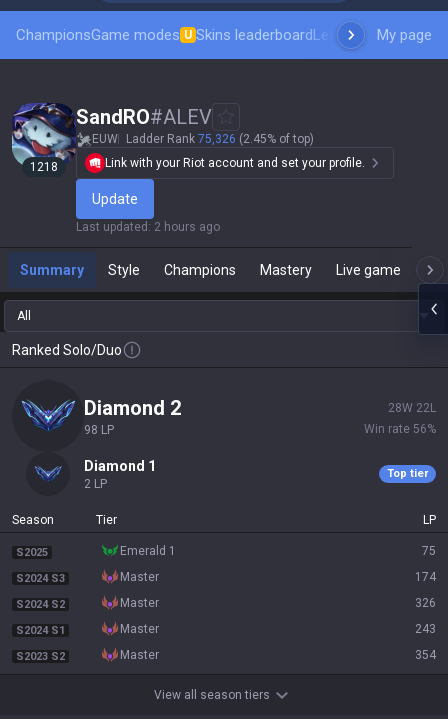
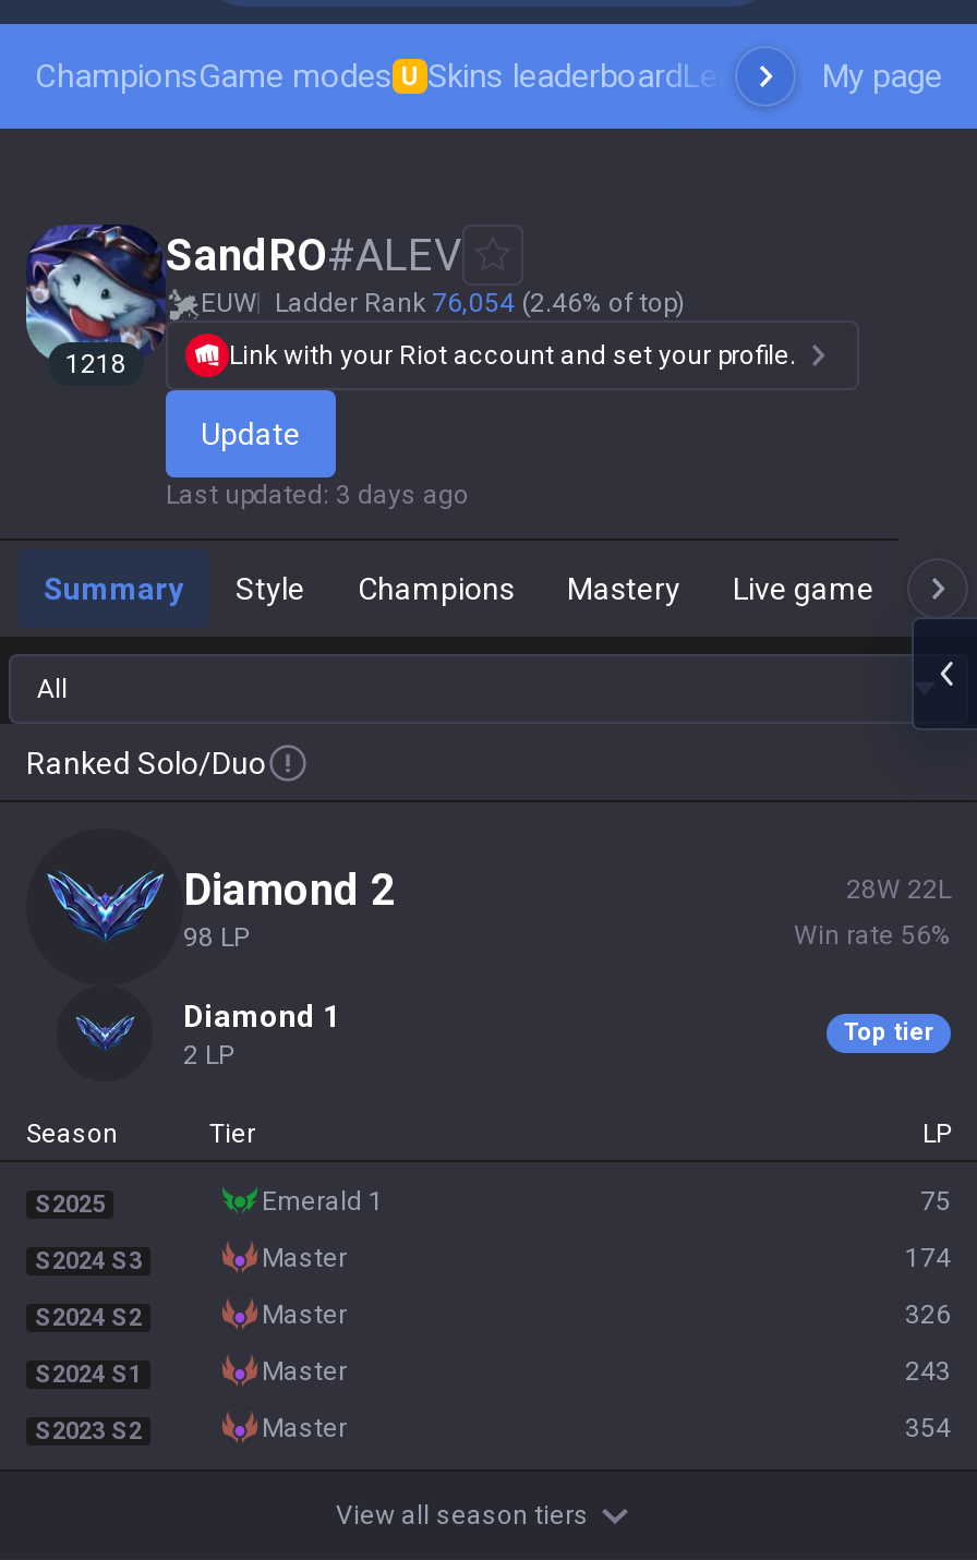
[92,132,314,146] EUW Ladder Rank 75,326 (2.45% of top) -> [201,288,685,318] EUW Ladder Rank 76,054 (2.46% of top)
[76,220,220,234] Last updated: 2 hours ago -> [166,480,469,510] Last updated: 3 days ago

